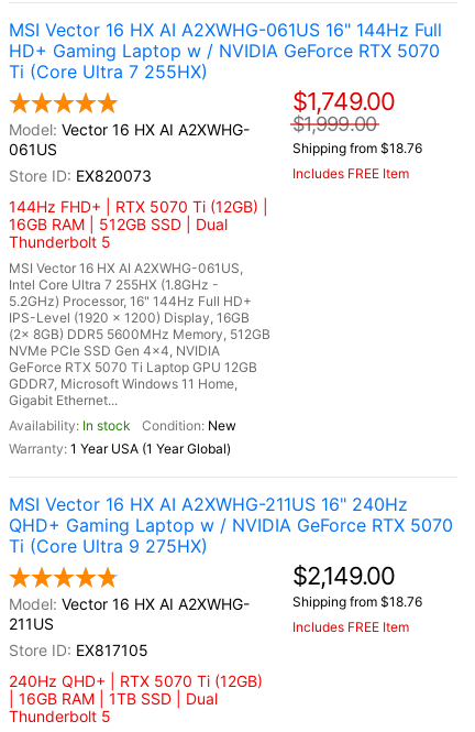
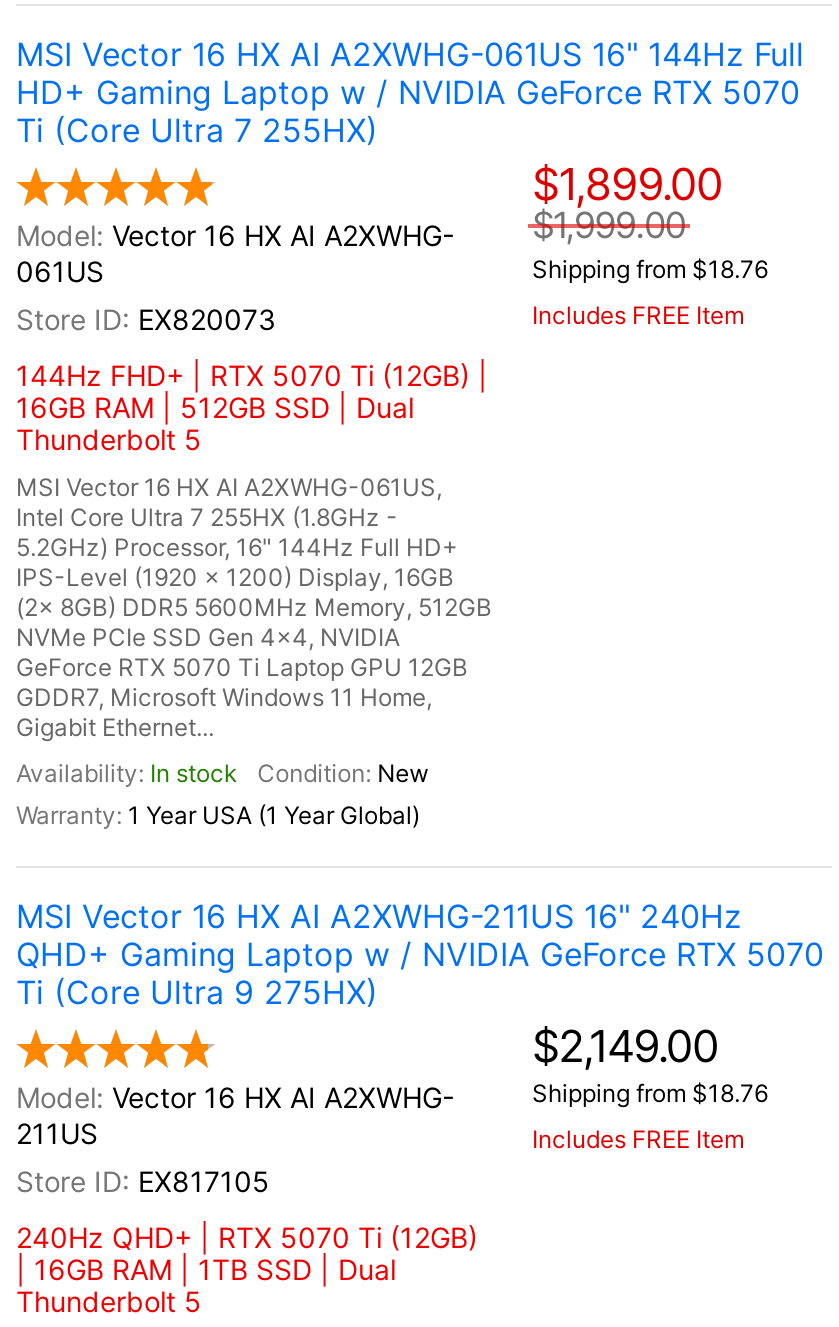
[292,87,395,116] $1,749.00 -> [532,158,722,210] $1,899.00

